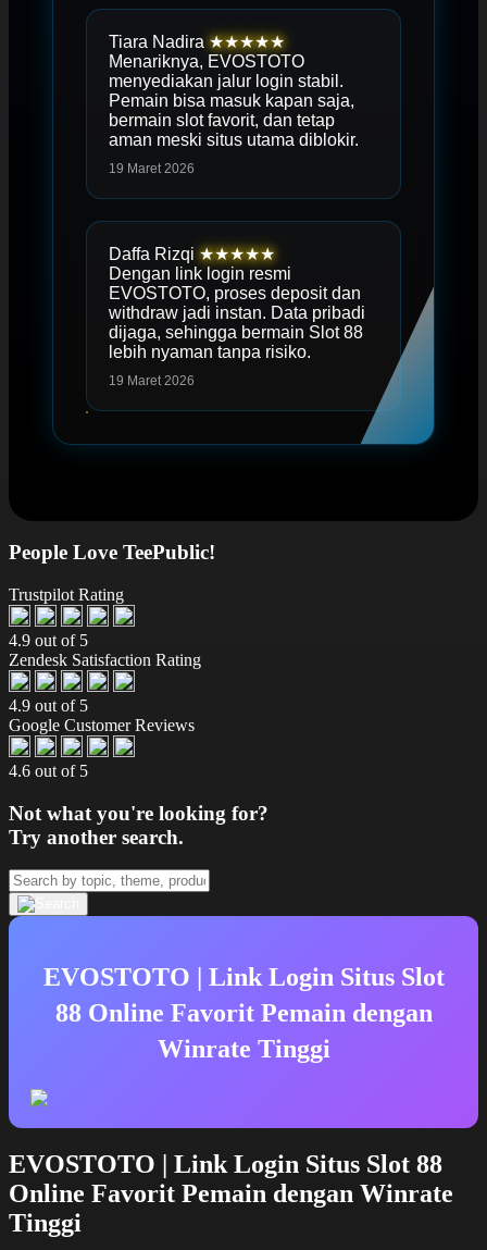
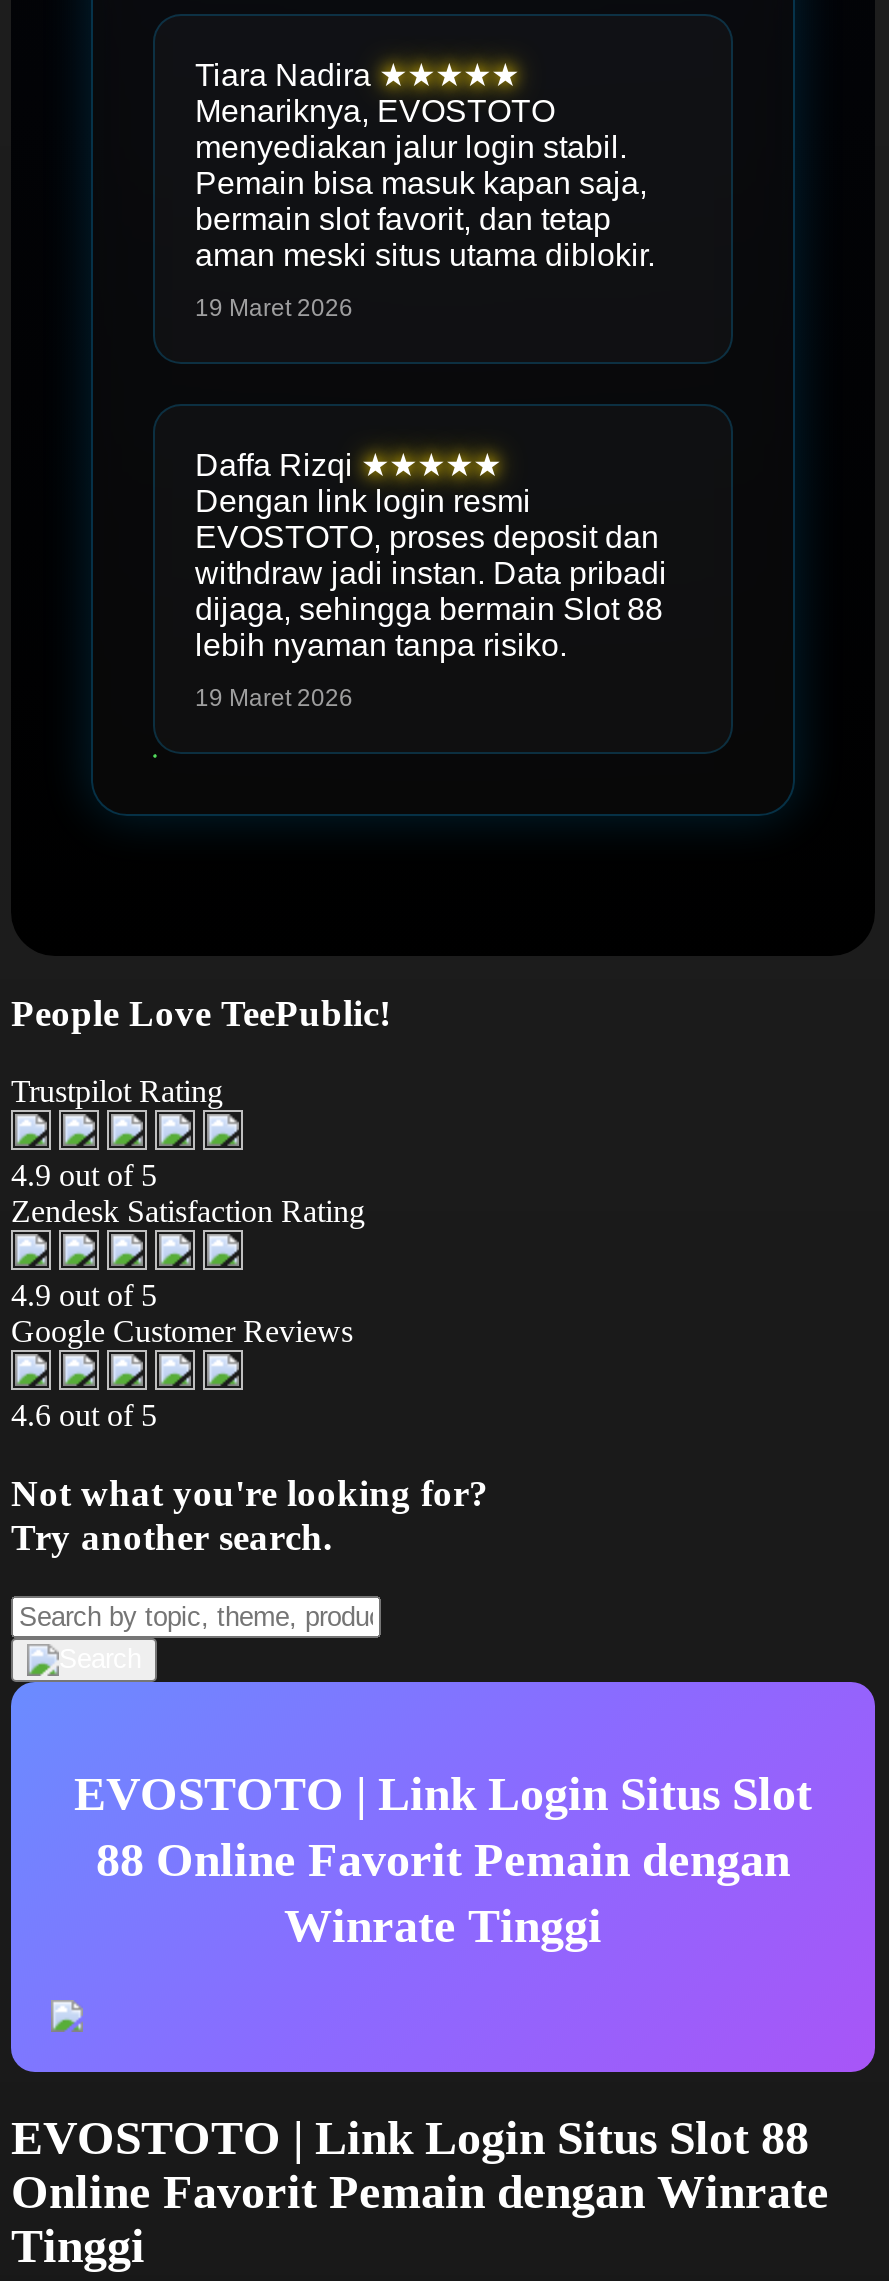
[361,288,435,445] [image] -> none

